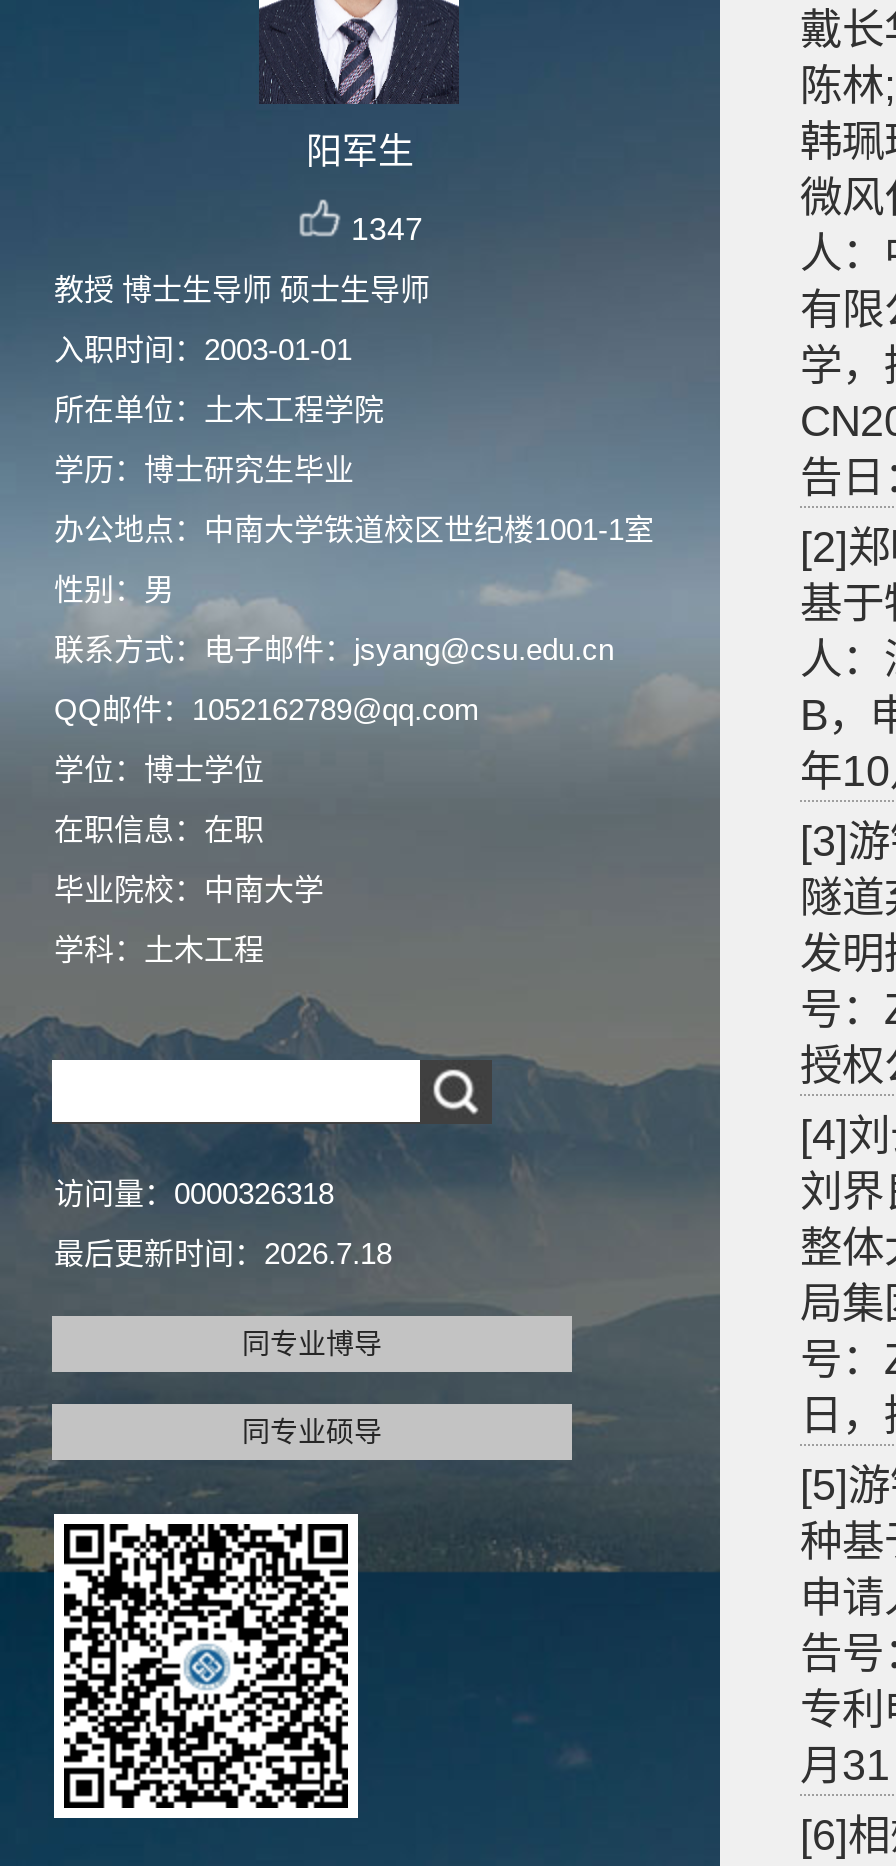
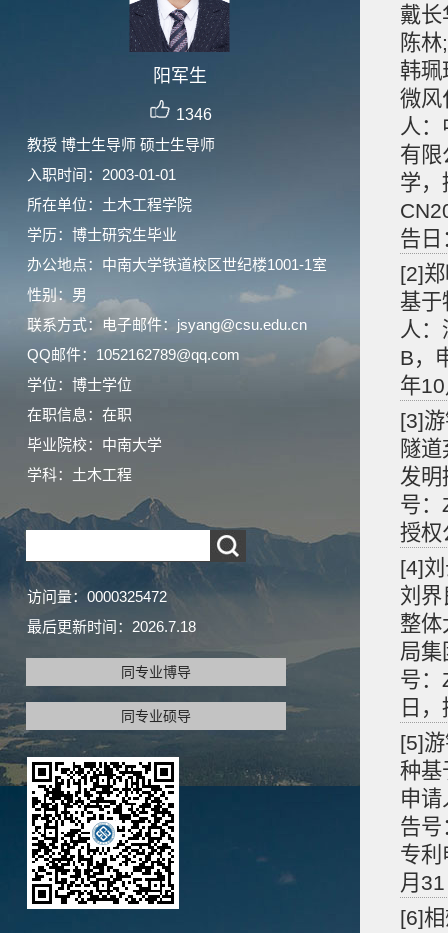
[351,212,423,246] 1347 -> [175,106,211,123] 1346
[54,1176,334,1210] 访问量：0000326318 -> [27,588,167,605] 访问量：0000325472

